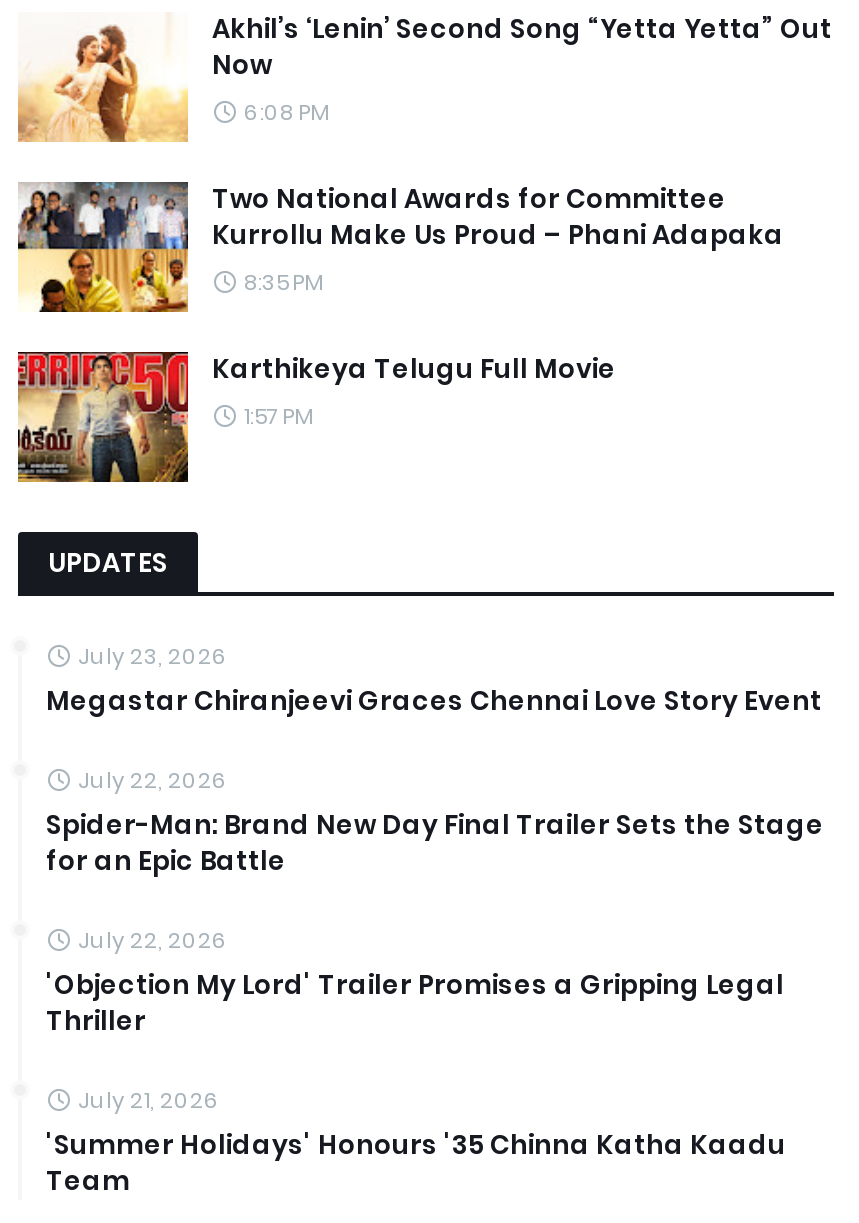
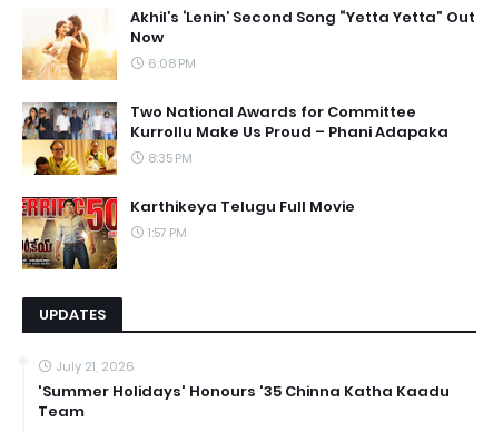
[46,640,824,1040] July 23, 2026 | Megastar Chiranjeevi Graces Chennai Love Story Event | July 22, 2026 | Spider-Man: Brand New Day Final Trailer Sets the Stage | for an Epic Battle | July 22, 2026 | 'Objection My Lord' Trailer Promises a Gripping Legal | Thriller -> none

